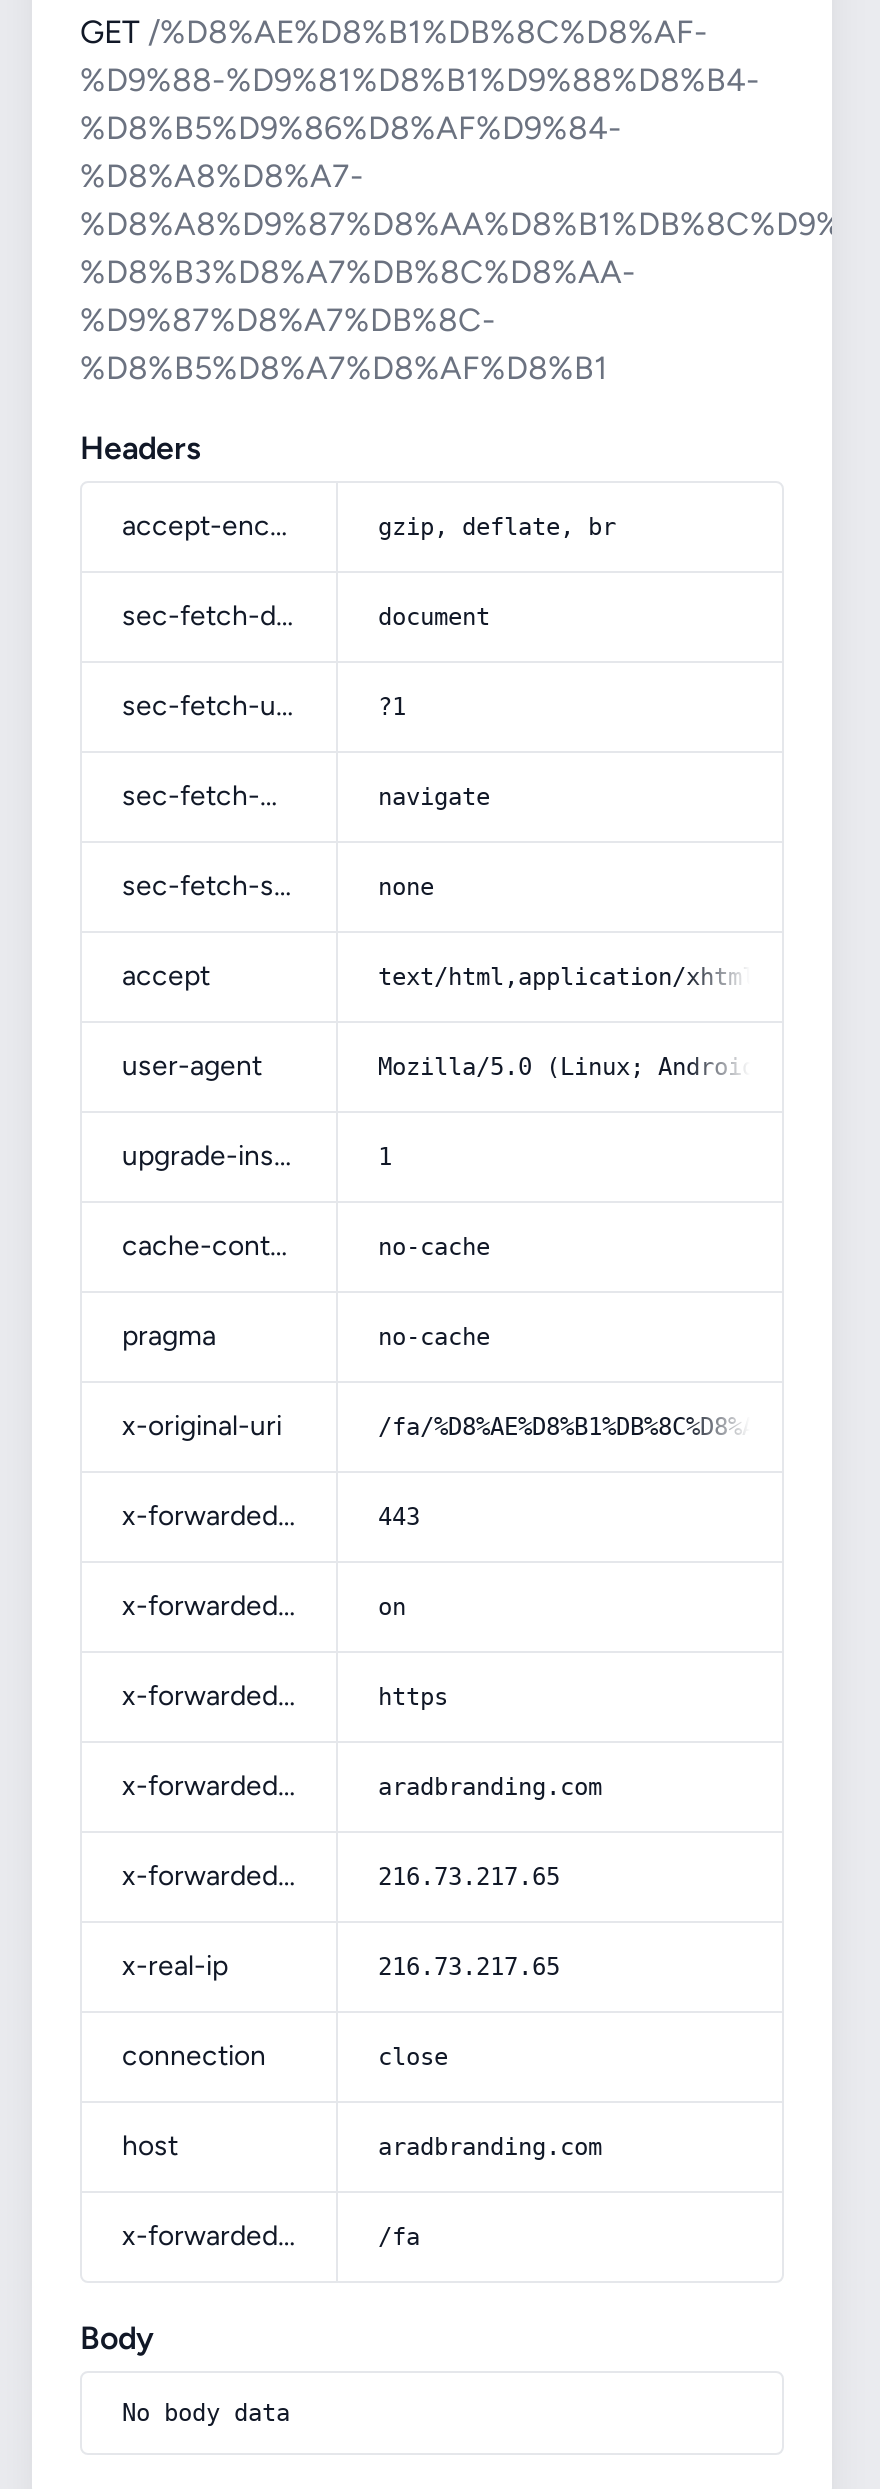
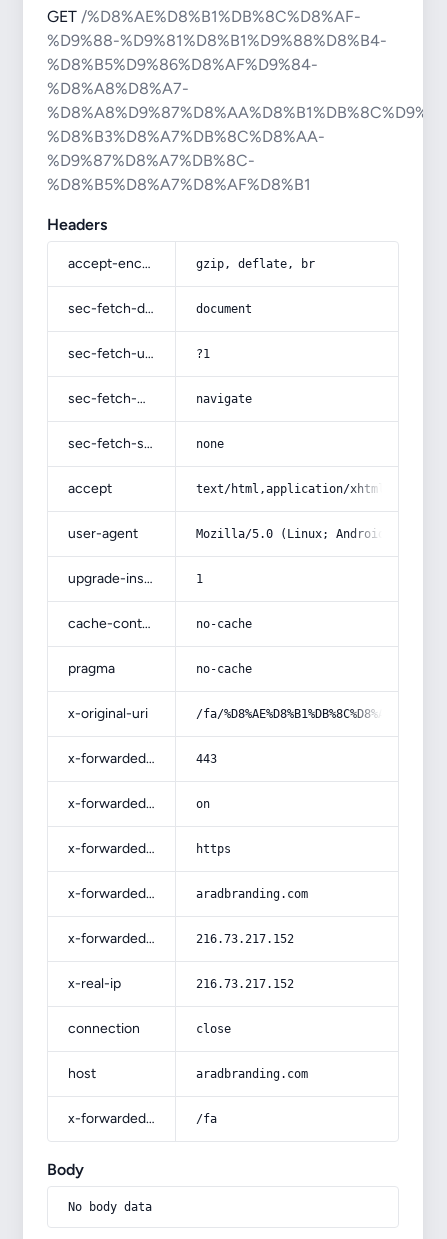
[378,1863,560,1891] 216.73.217.65 -> [196,932,294,946] 216.73.217.152
[378,1953,560,1981] 216.73.217.65 -> [196,977,294,991] 216.73.217.152

